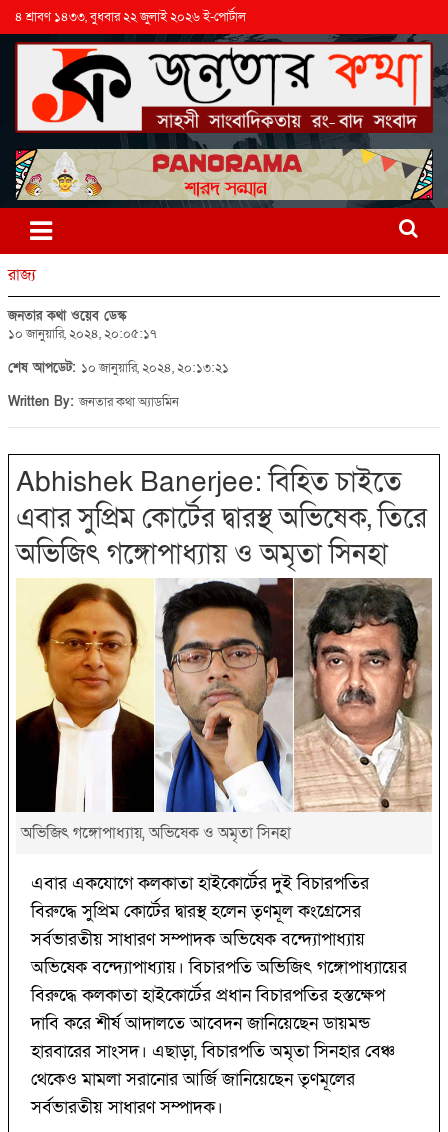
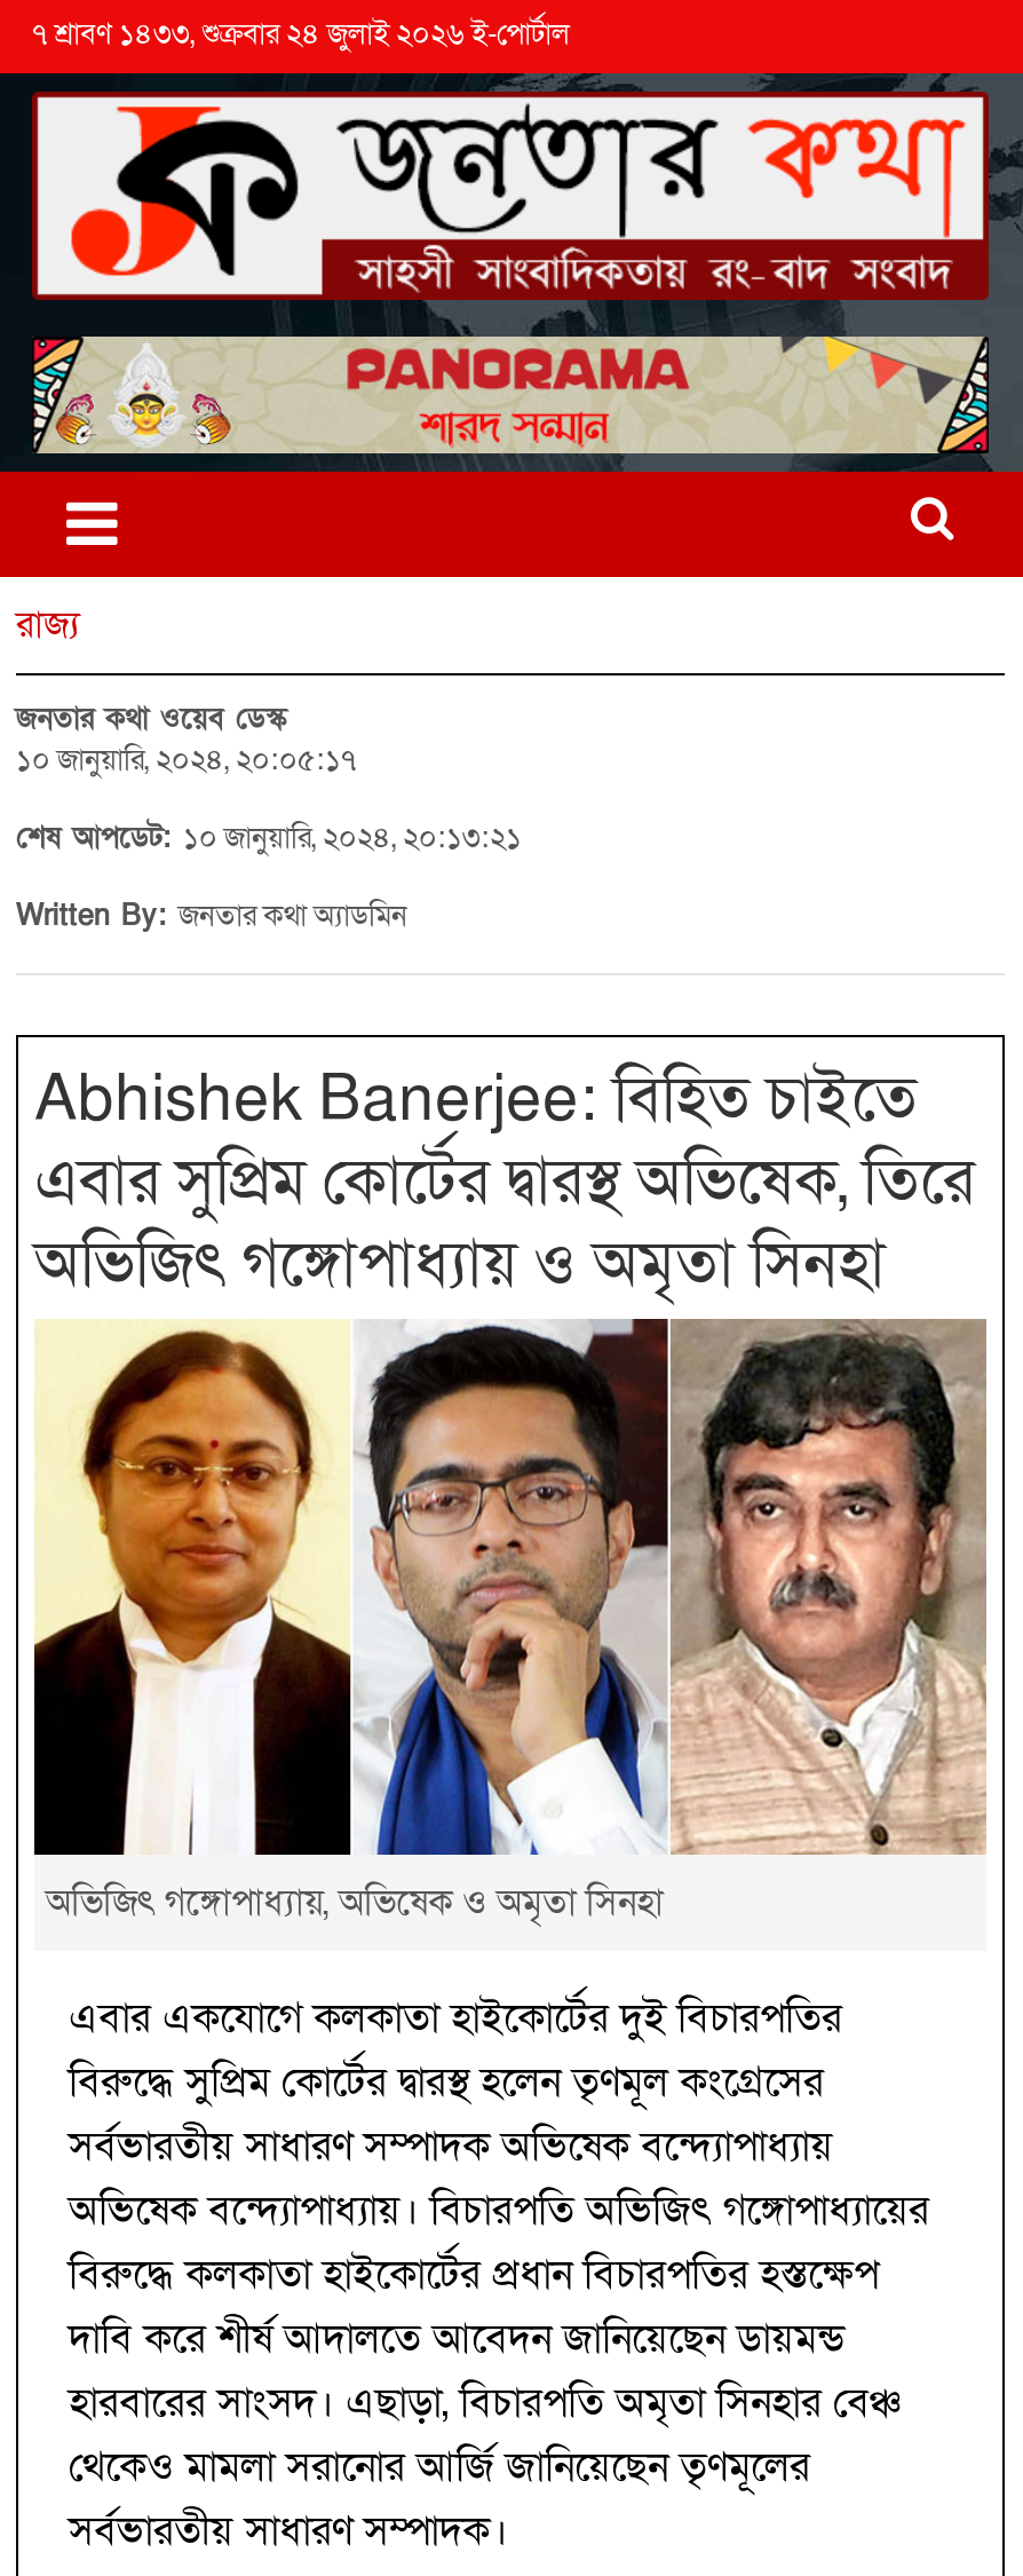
[15,8,246,26] ৪ শ্রাবণ ১৪৩৩, বুধবার ২২ জুলাই ২০২৬ ই-পোর্টাল -> [32,14,570,55] ৭ শ্রাবণ ১৪৩৩, শুক্রবার ২৪ জুলাই ২০২৬ ই-পোর্টাল

